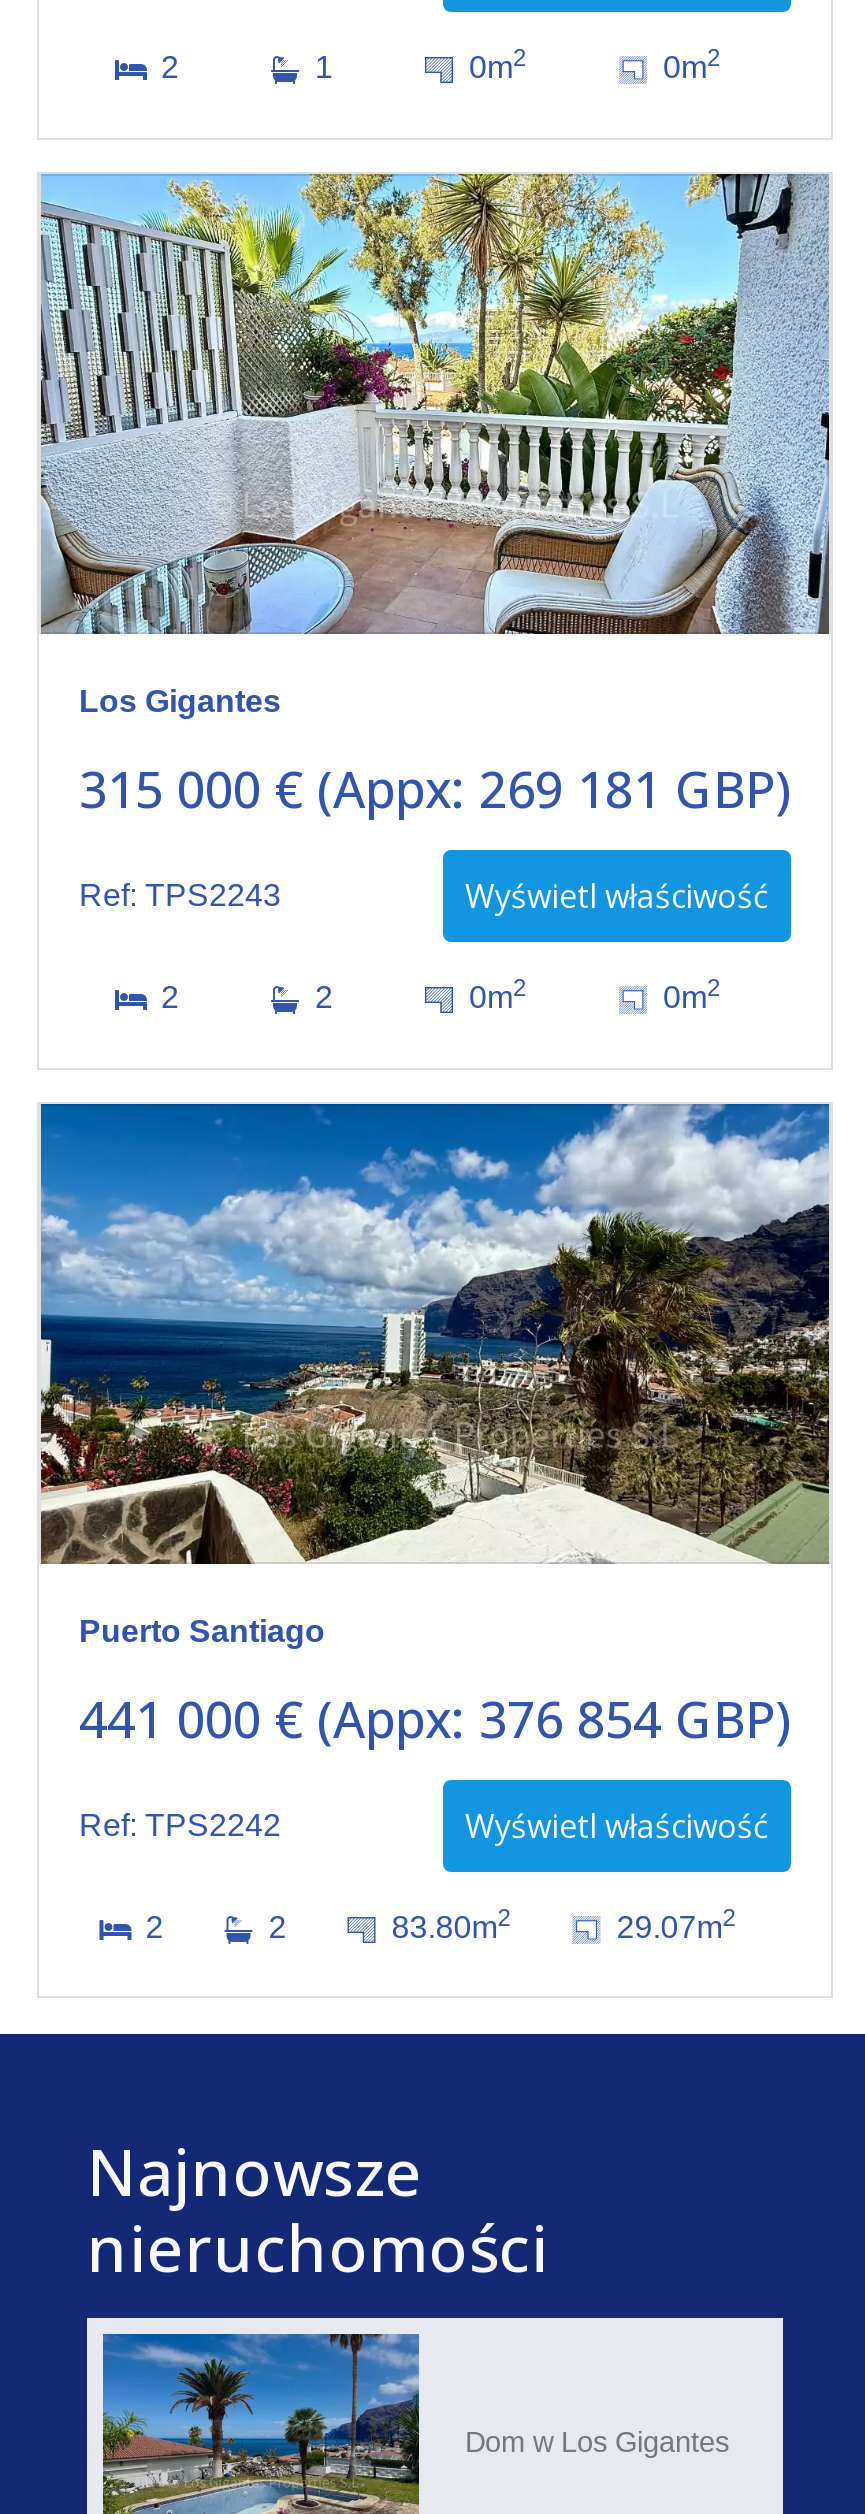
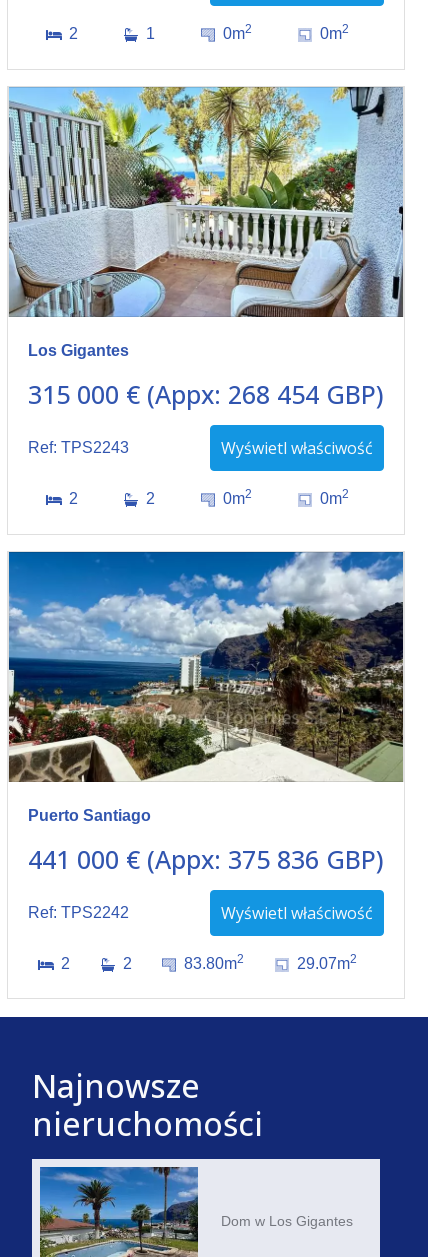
[79,754,791,822] 315 000 € (Appx: 269 181 GBP) -> [28,377,384,411] 315 000 € (Appx: 268 454 GBP)
[79,1684,791,1752] 441 000 € (Appx: 376 854 GBP) -> [28,842,384,876] 441 000 € (Appx: 375 836 GBP)

